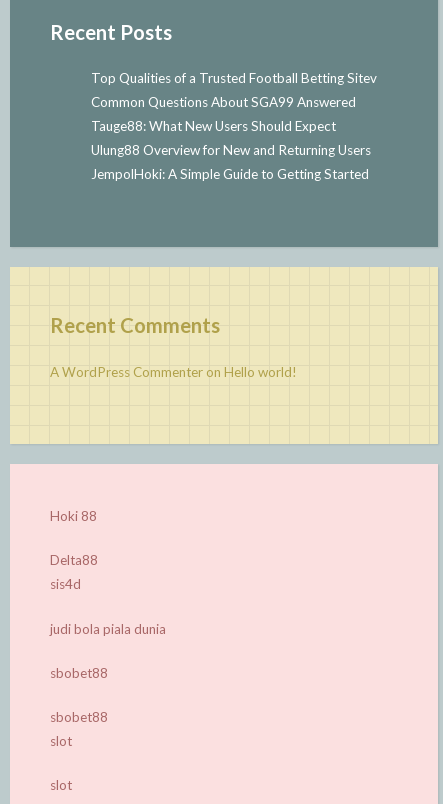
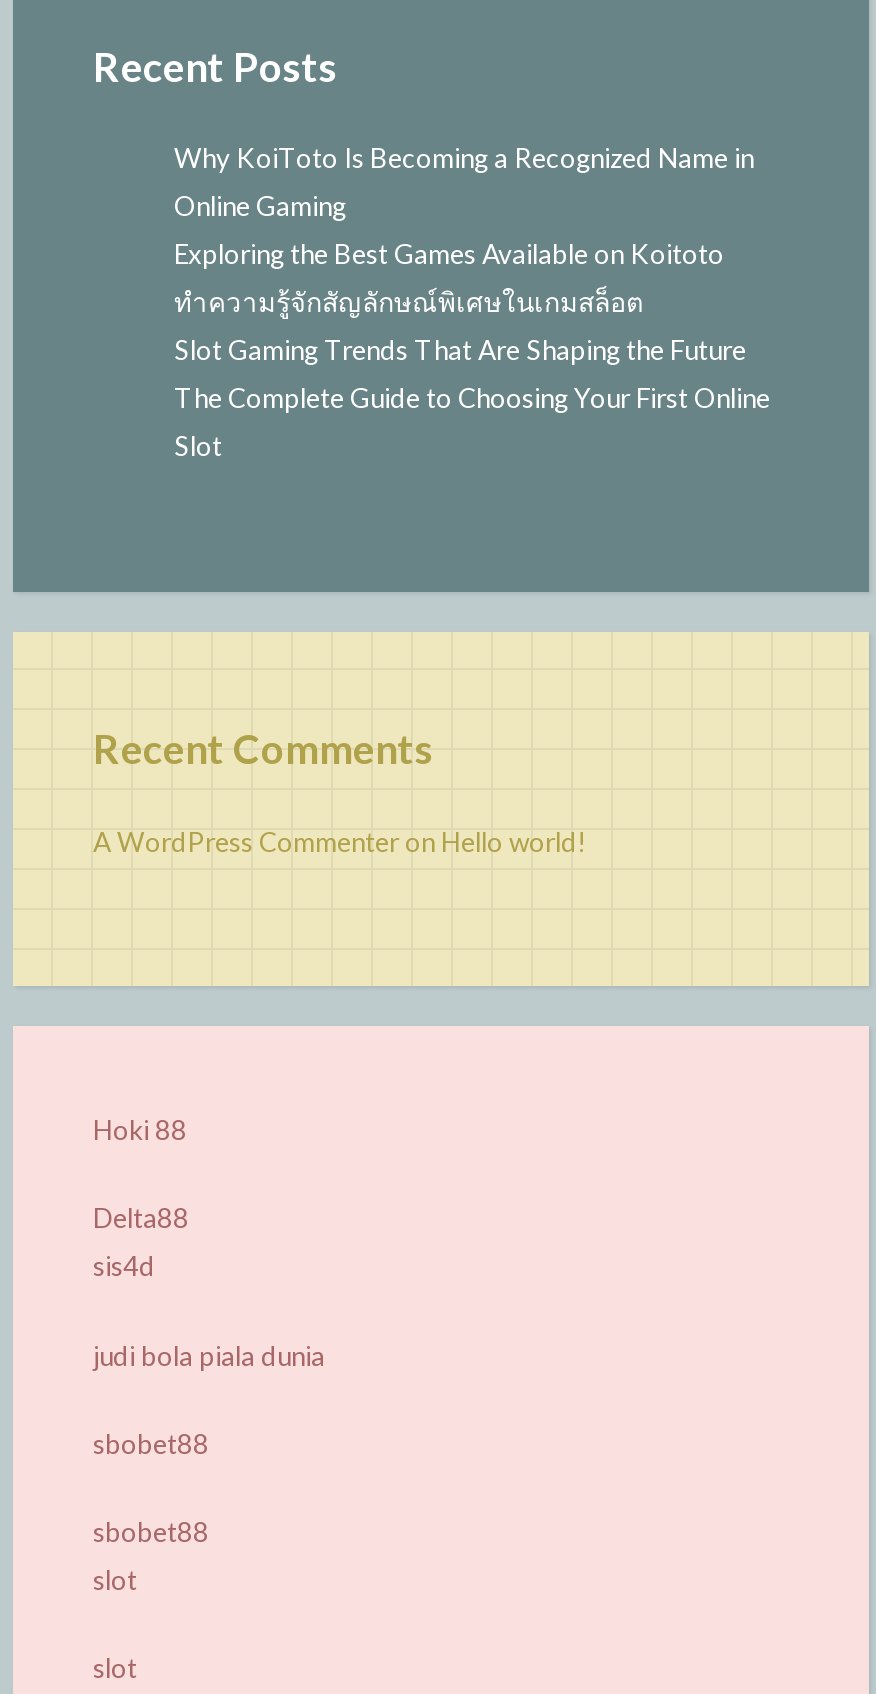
[90,70,376,182] Top Qualities of a Trusted Football Betting Sitev | Common Questions About SGA99 Answered | Tauge88: What New Users Should Expect | Ulung88 Overview for New and Returning Users | JempolHoki: A Simple Guide to Getting Started -> [174,143,770,463] Why KoiToto Is Becoming a Recognized Name in | Online Gaming | Exploring the Best Games Available on Koitoto | ทำความรู้จักสัญลักษณ์พิเศษในเกมสล็อต | Slot Gaming Trends That Are Shaping the Future | The Complete Guide to Choosing Your First Online | Slot

